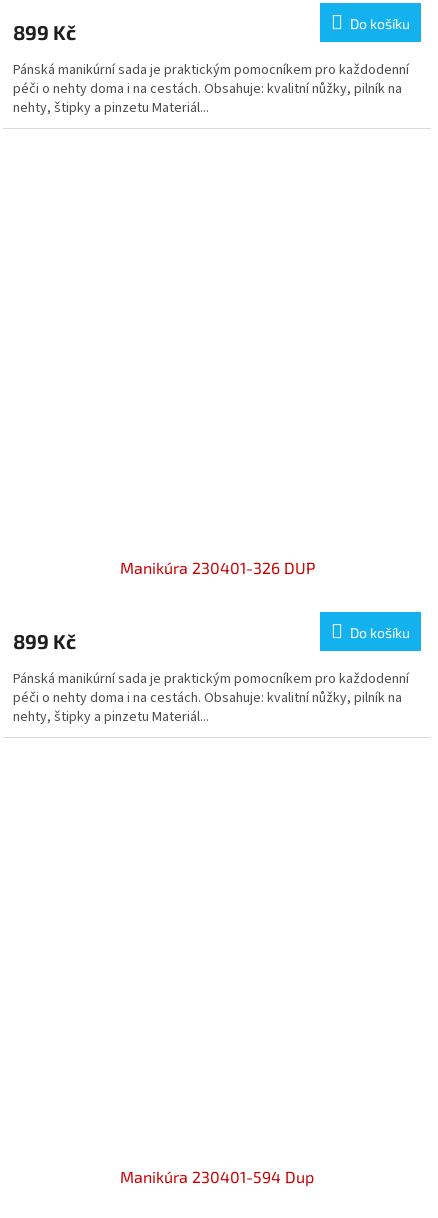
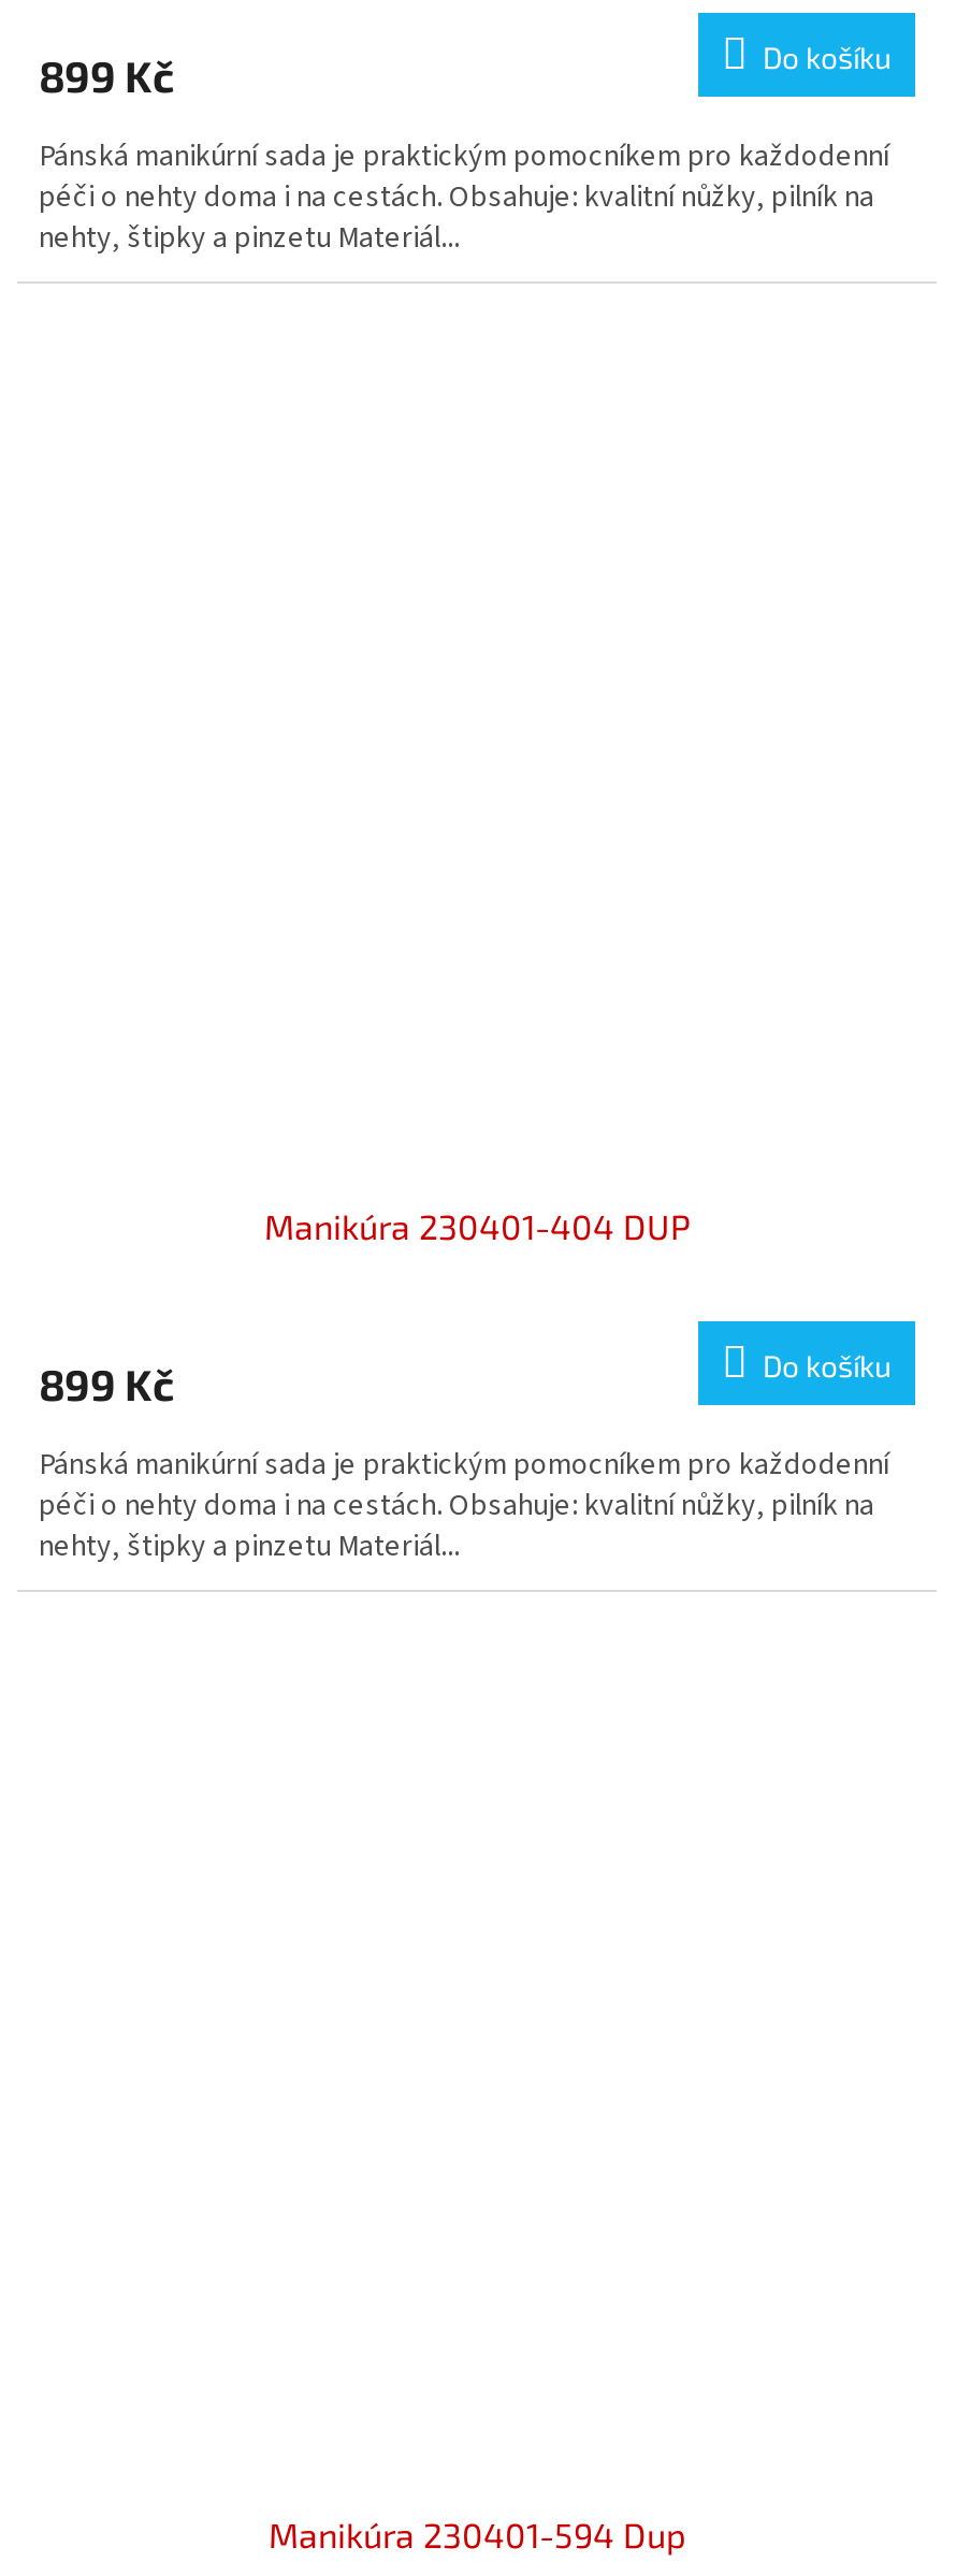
[119,558,314,577] Manikúra 230401-326 DUP -> [264,1205,690,1246] Manikúra 230401-404 DUP

